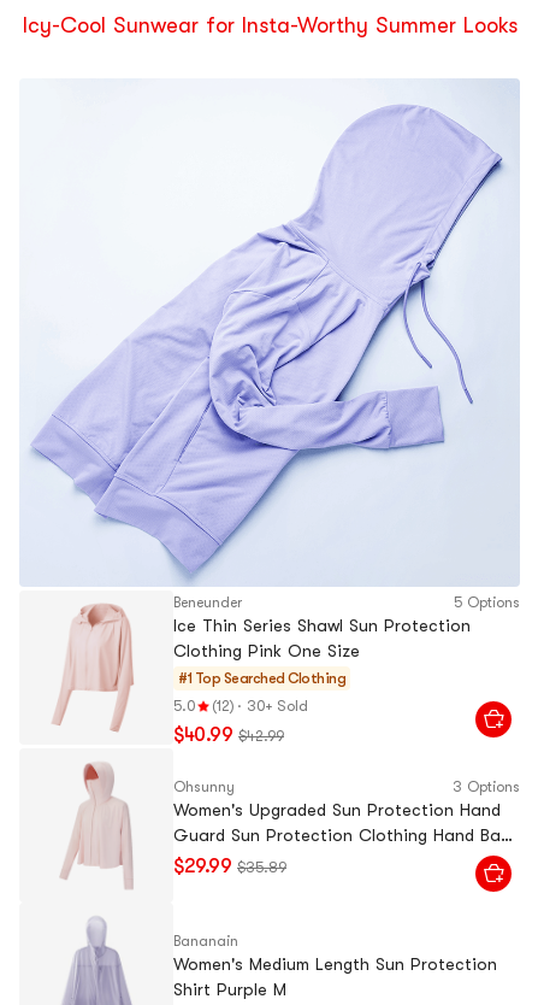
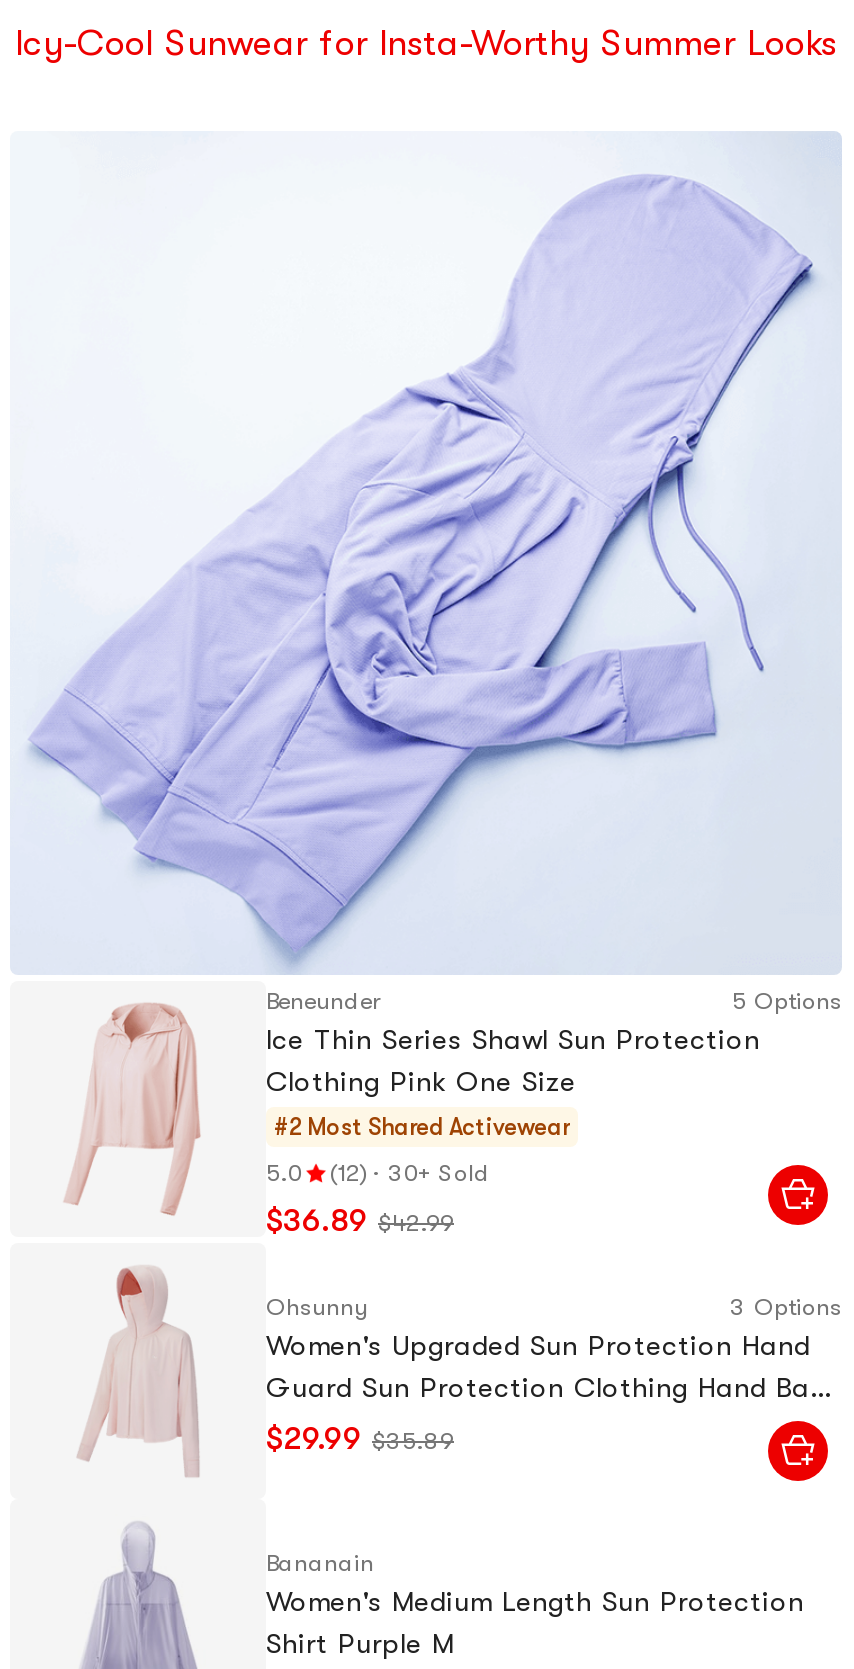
[178,670,345,687] #1 Top Searched Clothing -> [274,1113,569,1141] #2 Most Shared Activewear
[173,724,284,746] $40.99 $42.99 -> [266,1203,454,1239] $36.89 $42.99

